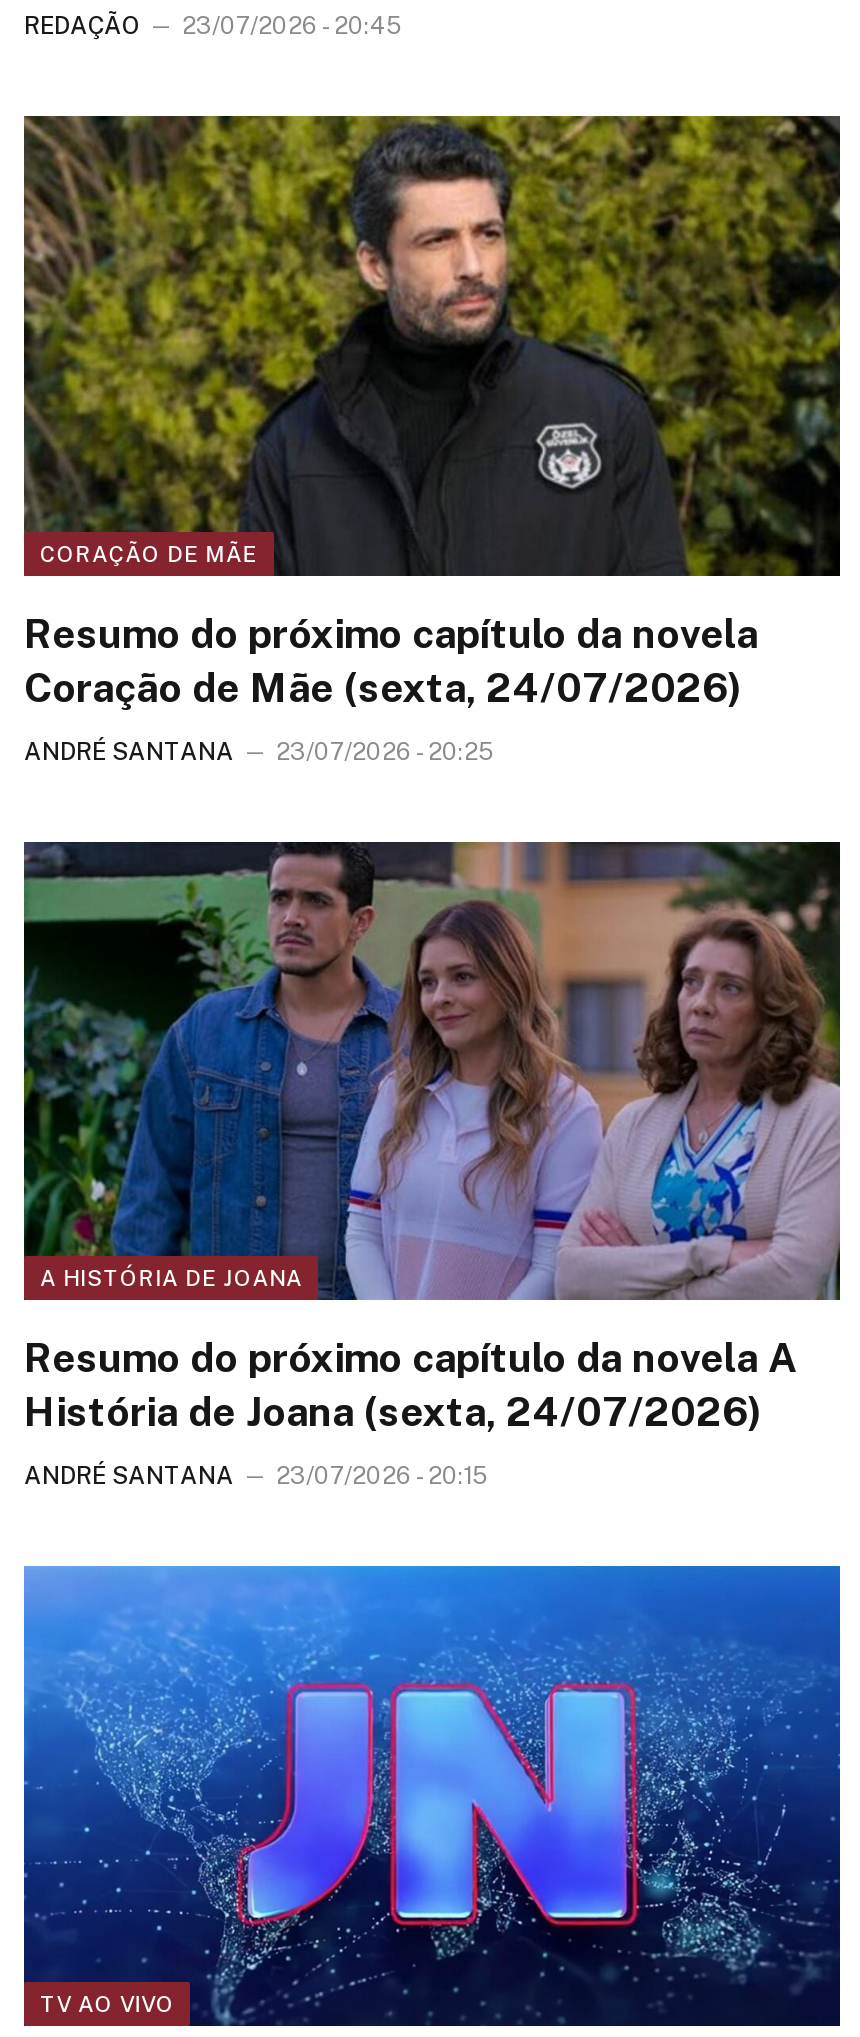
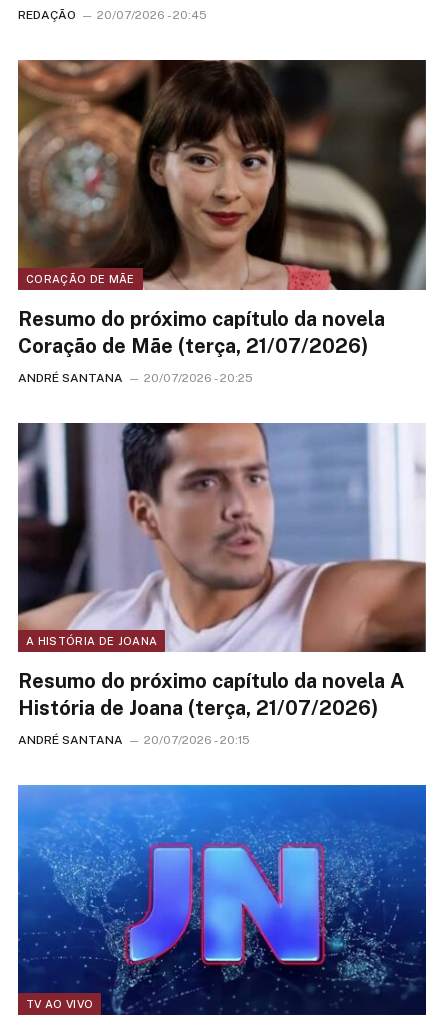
[24,12,402,40] REDAÇÃO 23/07/2026 - 20:45 -> [18,8,207,22] REDAÇÃO 20/07/2026 - 20:45
[22,114,842,578] [image] -> [17,59,427,291] [image]
[24,663,742,711] Coração de Mãe (sexta, 24/07/2026) -> [18,333,368,357] Coração de Mãe (terça, 21/07/2026)
[24,737,494,765] ANDRÉ SANTANA 23/07/2026 - 20:25 -> [18,370,253,384] ANDRÉ SANTANA 20/07/2026 - 20:25
[22,840,842,1302] [image] -> [17,422,426,653] [image]
[24,1388,762,1436] História de Joana (sexta, 24/07/2026) -> [18,696,378,720] História de Joana (terça, 21/07/2026)
[24,1462,488,1490] ANDRÉ SANTANA 23/07/2026 - 20:15 -> [18,733,250,747] ANDRÉ SANTANA 20/07/2026 - 20:15

